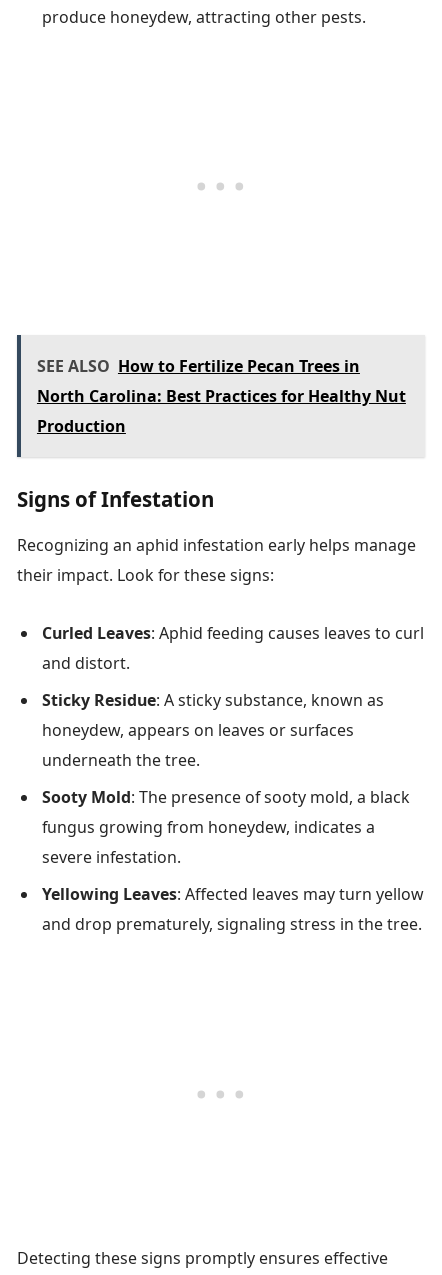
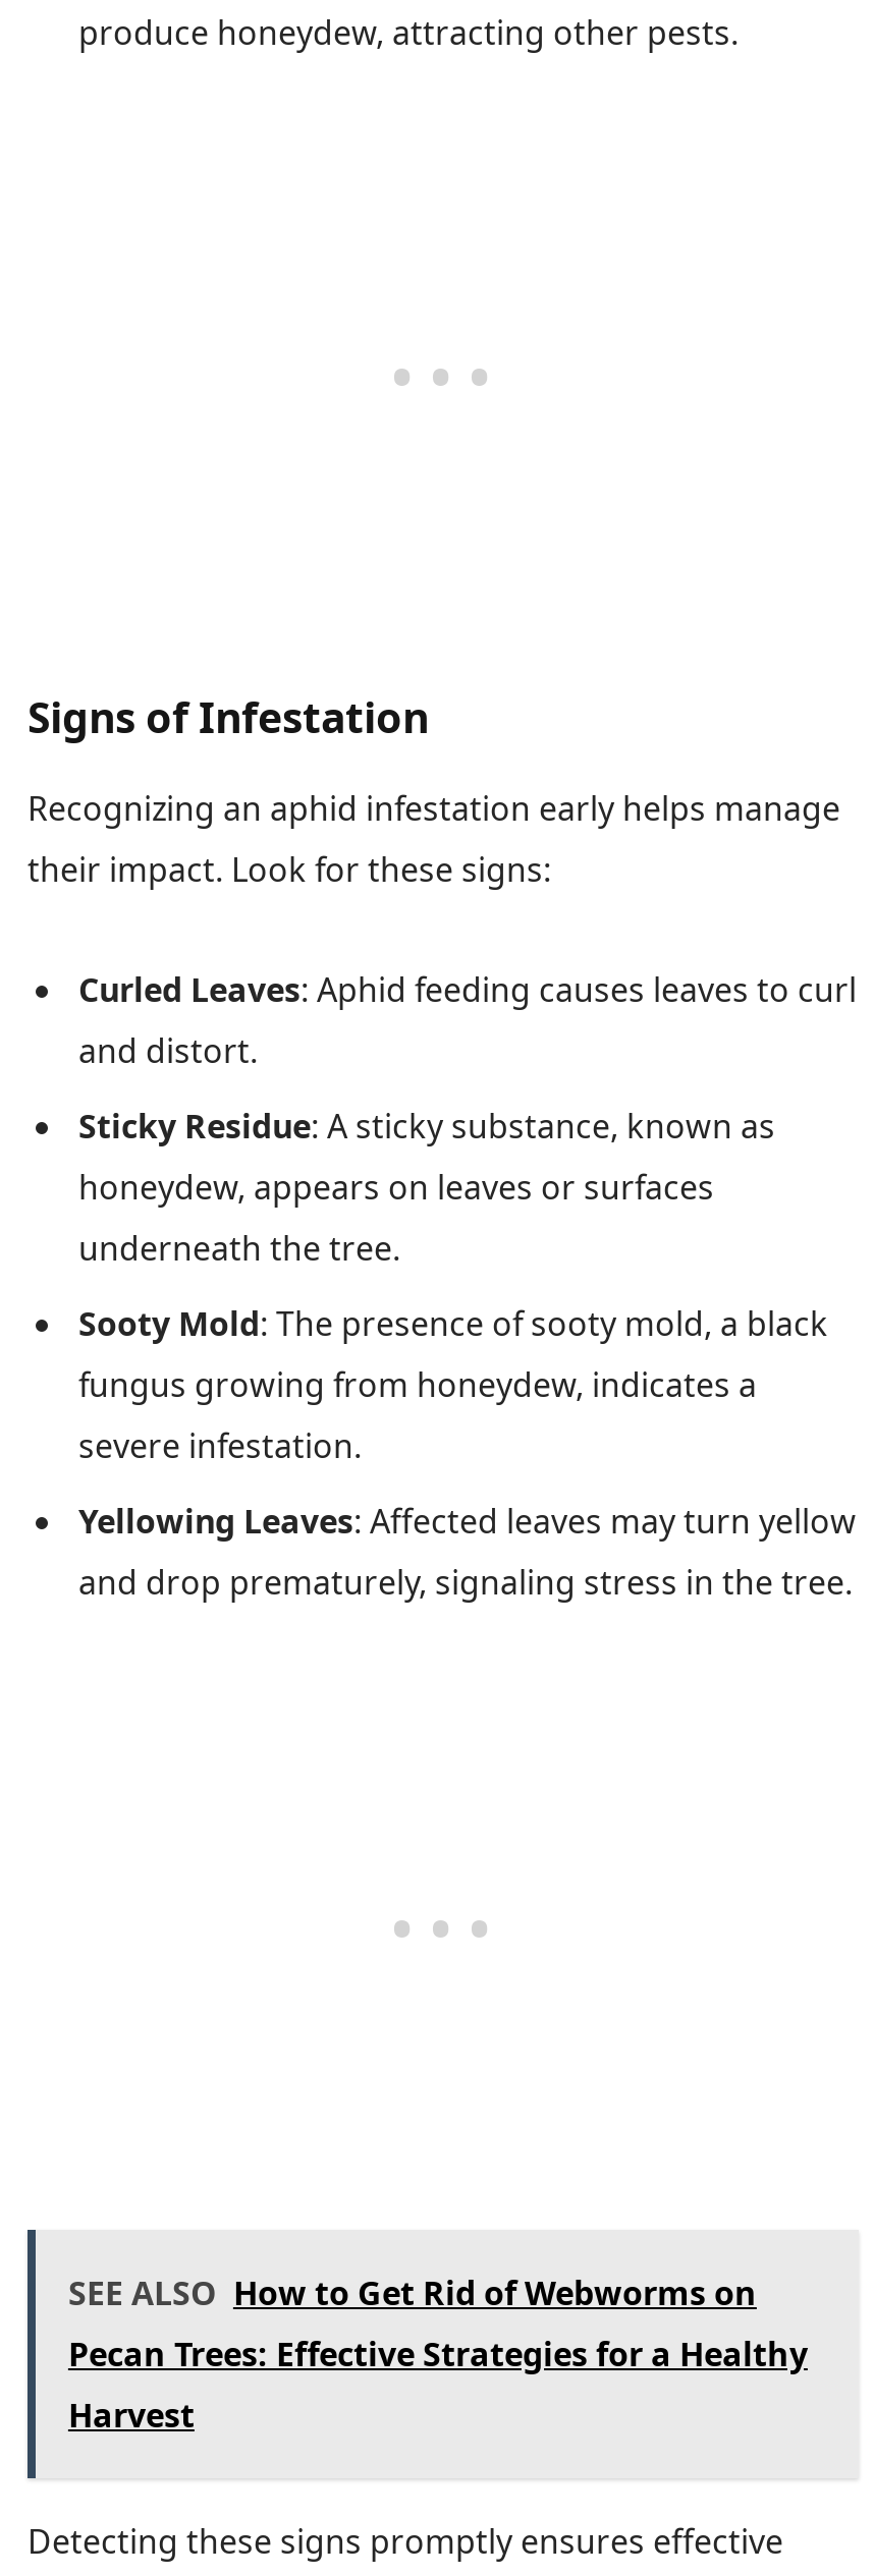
moved [16,334,424,459] -> [25,2226,857,2480]: [image]
[37,355,406,437] SEE ALSO How to Fertilize Pecan Trees in | North Carolina: Best Practices for Healthy Nut | Production -> none
moved [17,485,424,935] -> [28,688,857,1604]: Signs of Infestation | Recognizing an aphid infestation early helps manage | their impact. Look for these signs: | ... | Yellowing Leaves: Affected leaves may turn yellow | and drop prematurely, signaling stress in the tree.
none -> [68,2271,808,2438] SEE ALSO How to Get Rid of Webworms on | Pecan Trees: Effective Strategies for a Healthy | Harvest

